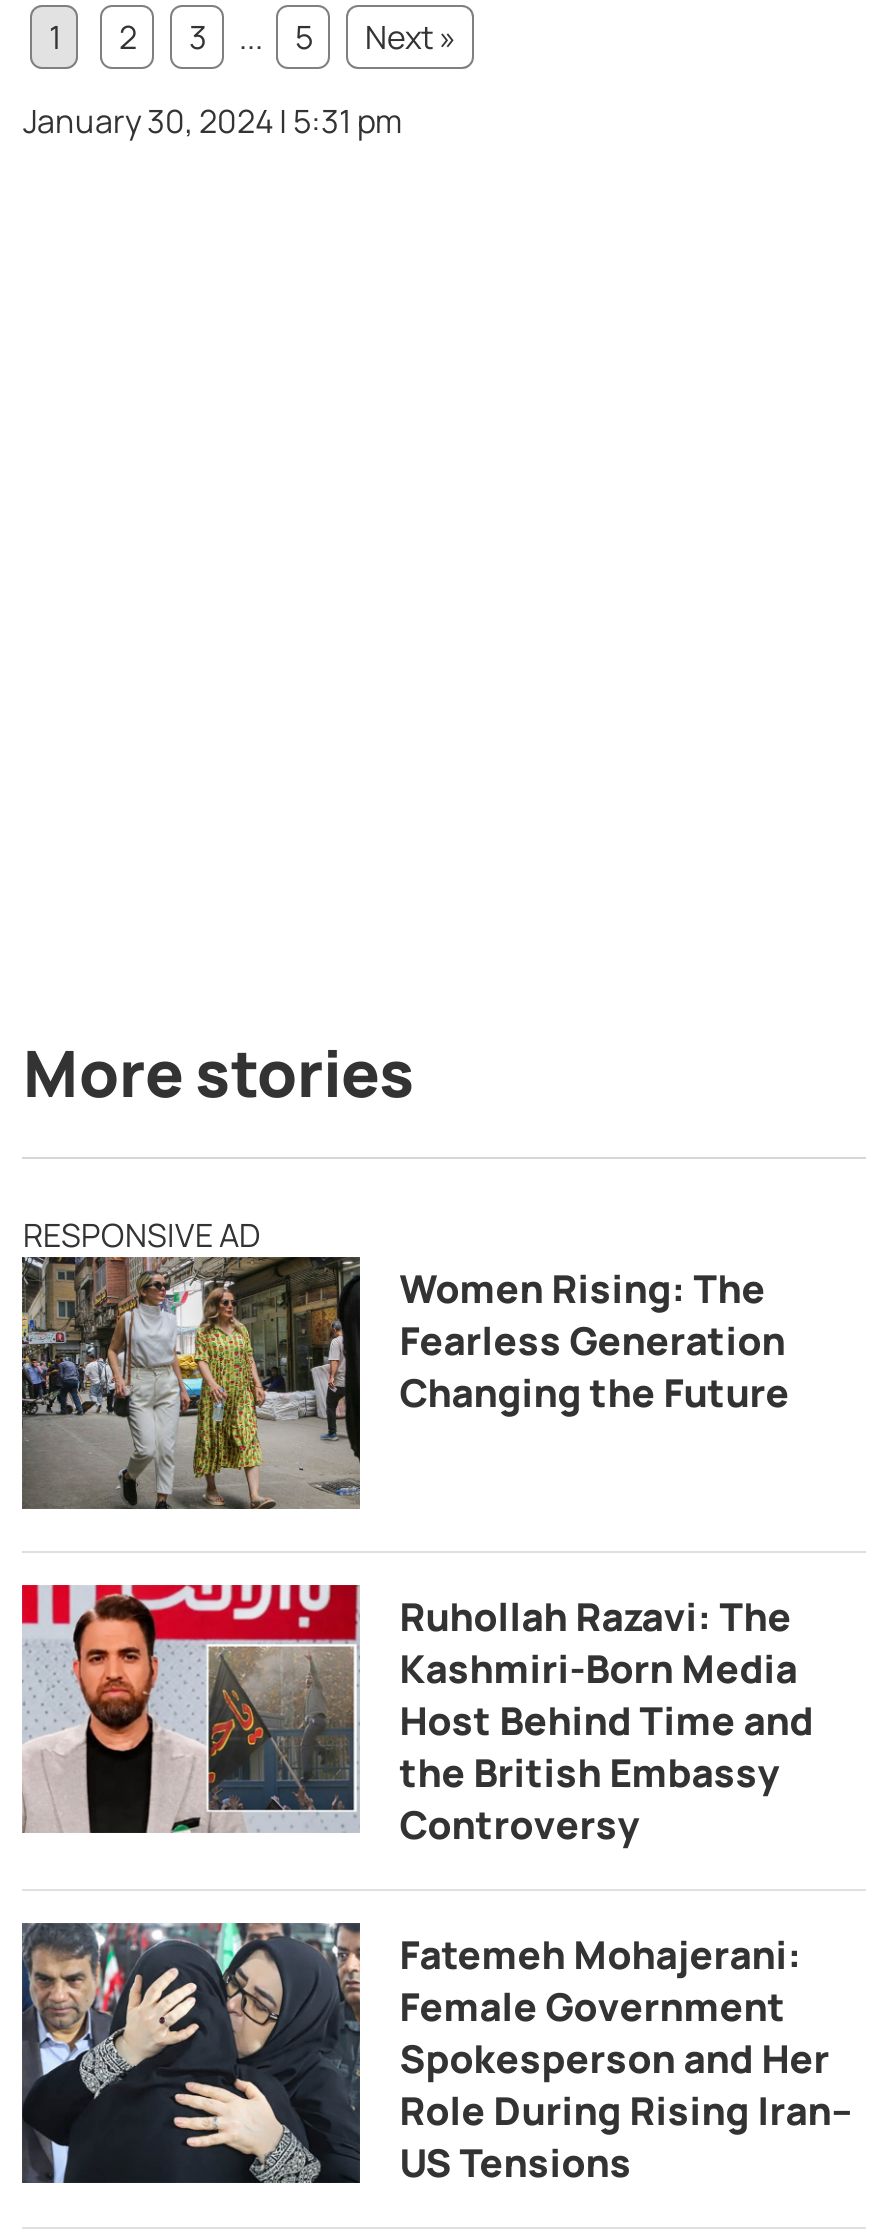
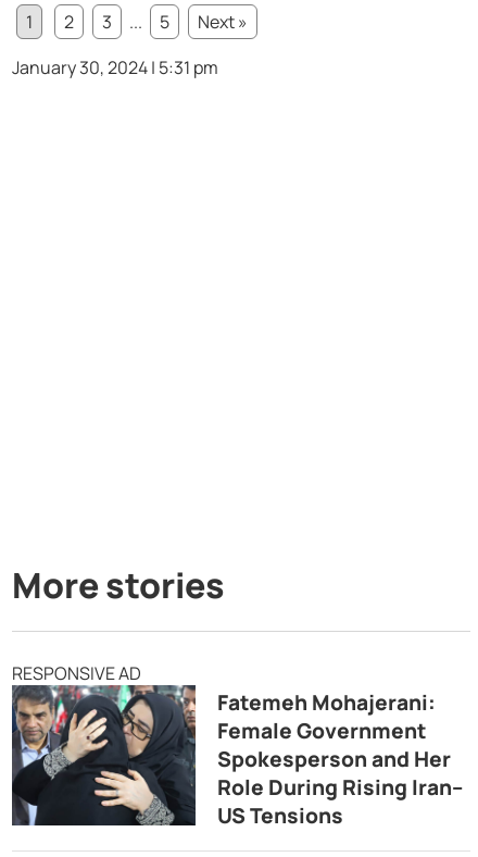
[20,1255,789,1511] [image] | Women Rising: The | Fearless Generation | Changing the Future -> none
[20,1581,813,1852] [image] | Ruhollah Razavi: The | Kashmiri-Born Media | Host Behind Time and | the British Embassy | Controversy -> none

